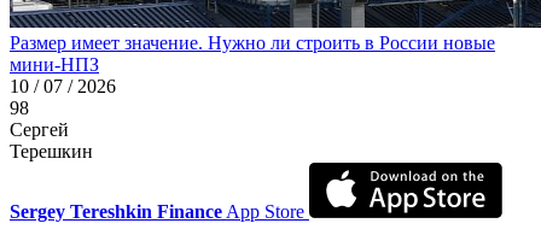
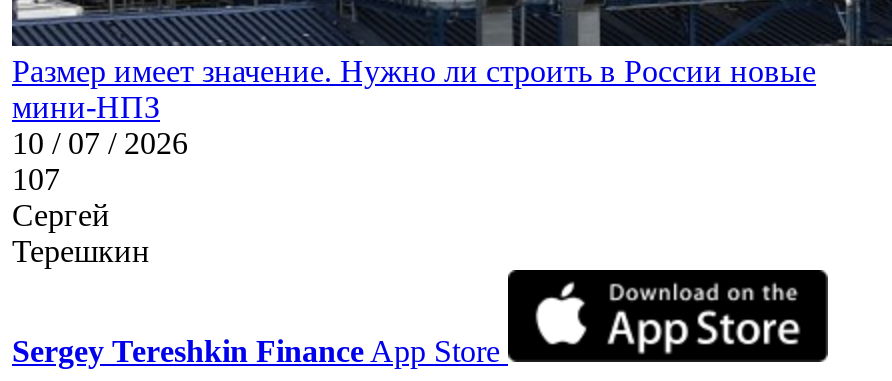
[10,98,29,118] 98 -> [12,162,60,196] 107

